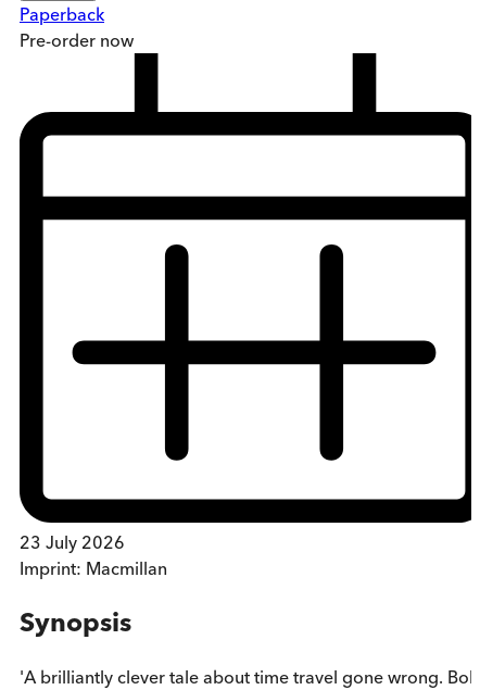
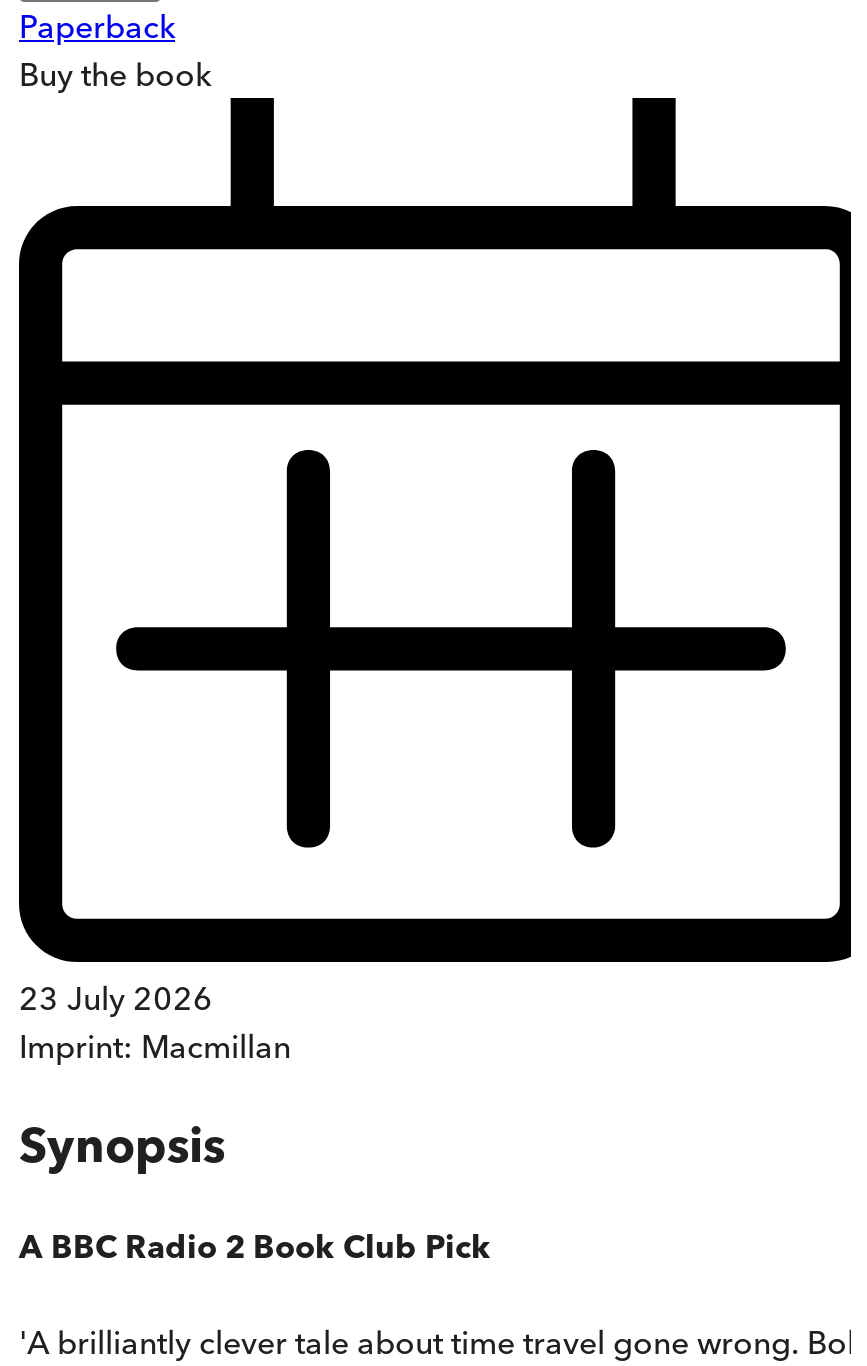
[20,29,134,51] Pre-order now -> [19,53,211,93] Buy the book
none -> [19,1225,491,1265] A BBC Radio 2 Book Club Pick

